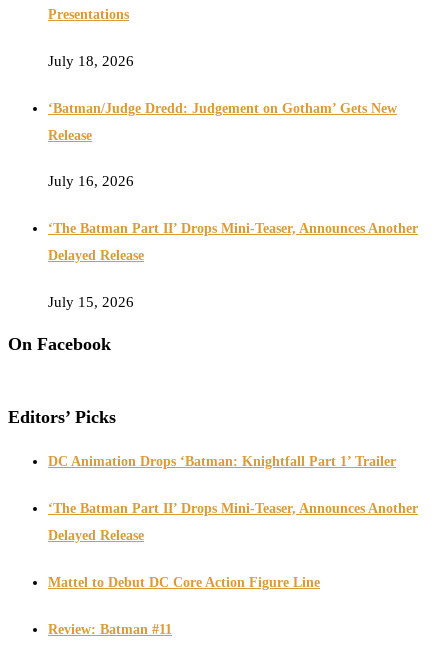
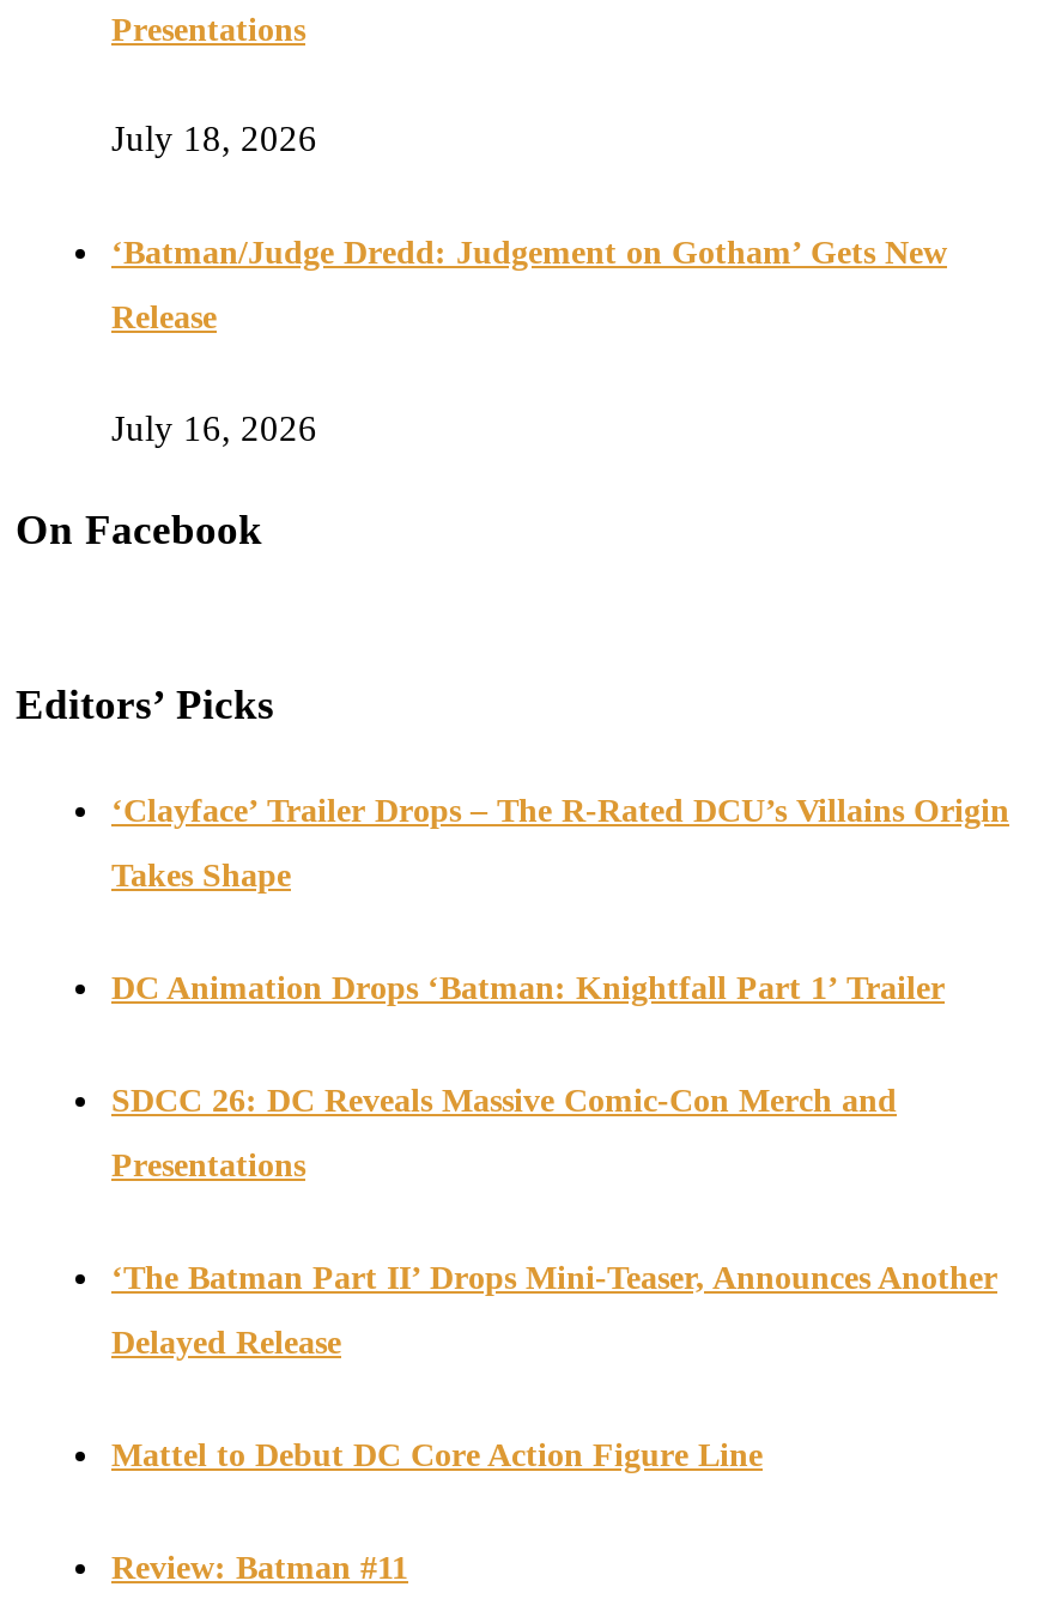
[48,221,418,310] ‘The Batman Part II’ Drops Mini-Teaser, Announces Another | Delayed Release | July 15, 2026 -> none
moved [8,334,116,427] -> [16,505,274,728]: On Facebook | Editors’ Picks
none -> [111,793,1009,894] ‘Clayface’ Trailer Drops – The R-Rated DCU’s Villains Origin | Takes Shape
moved [48,454,396,469] -> [111,970,945,1006]: DC Animation Drops ‘Batman: Knightfall Part 1’ Trailer
none -> [111,1083,897,1183] SDCC 26: DC Reveals Massive Comic-Con Merch and | Presentations

